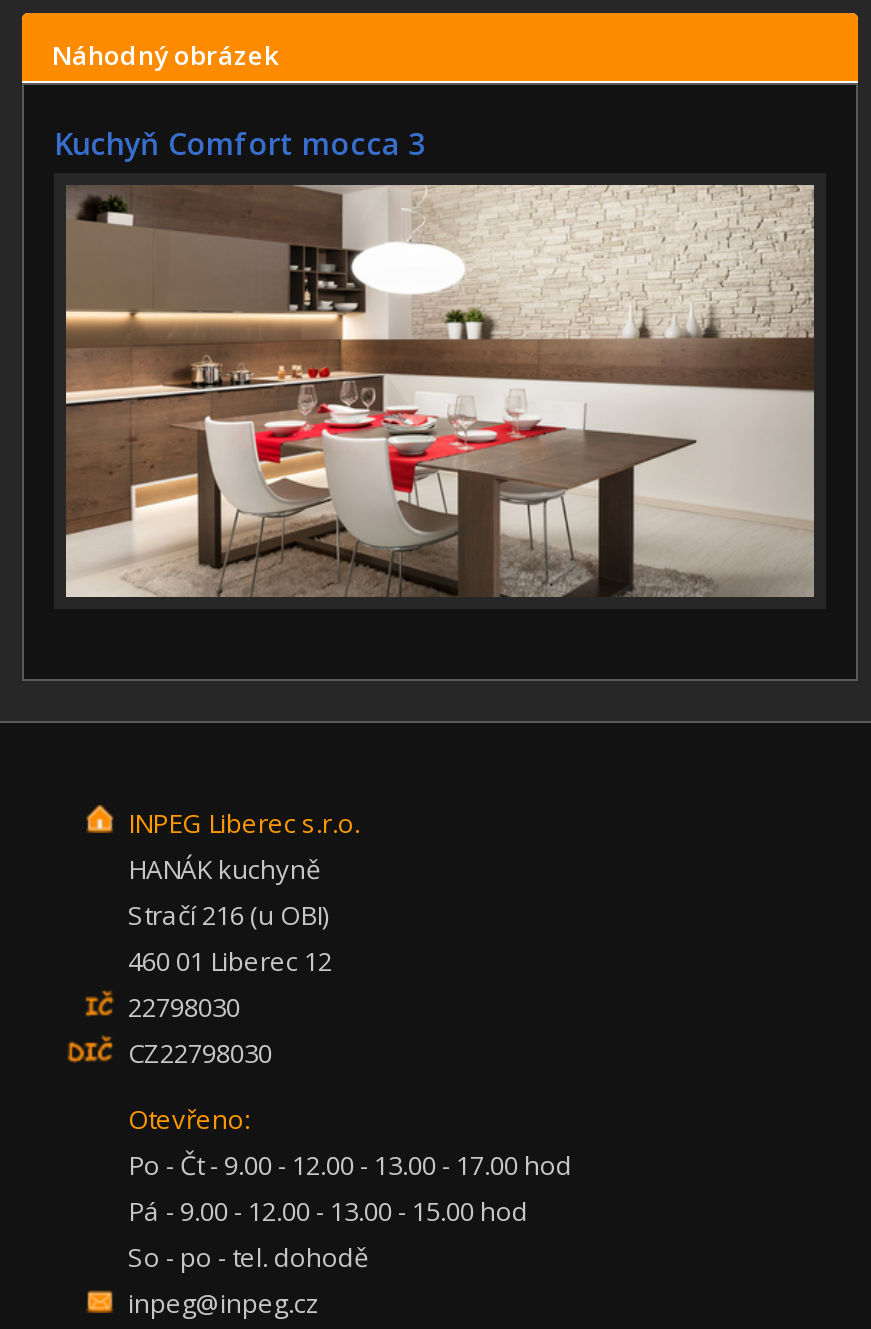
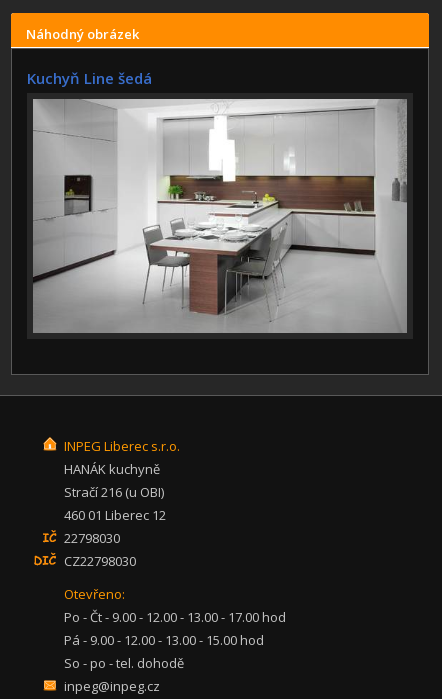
[54,124,426,164] Kuchyň Comfort mocca 3 -> [27,68,152,88] Kuchyň Line šedá
[66,185,814,597] [image] -> [33,100,407,334] [image]

